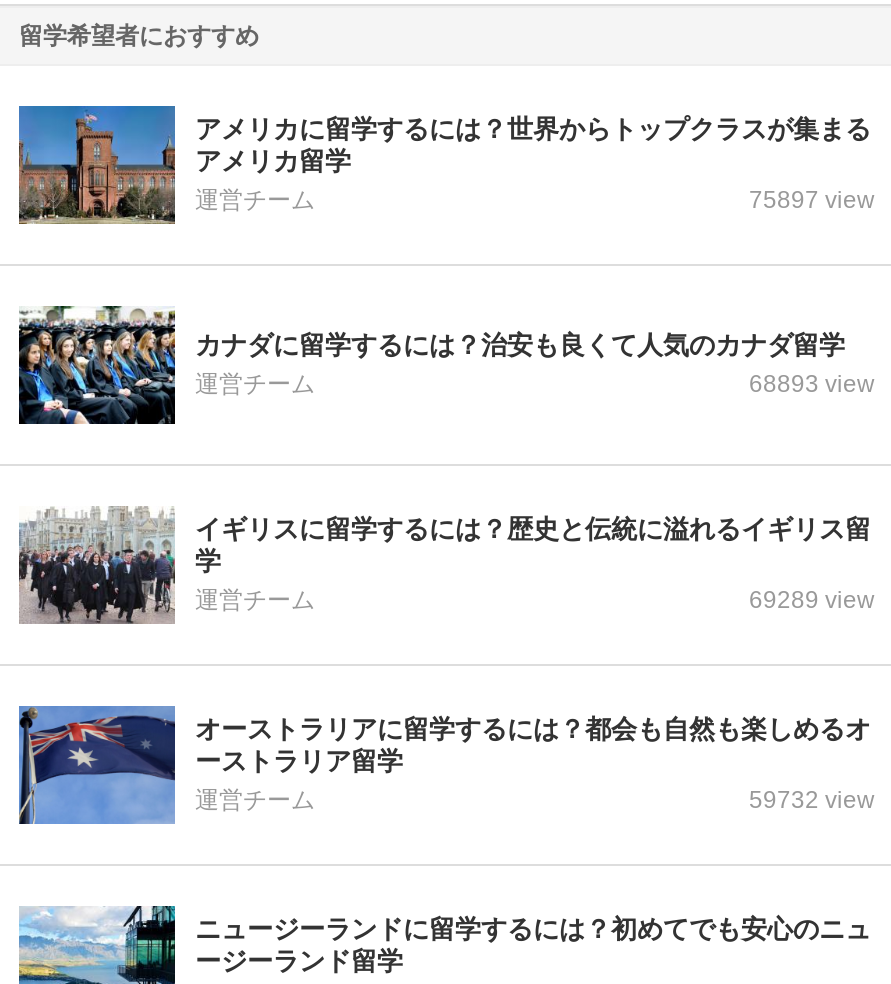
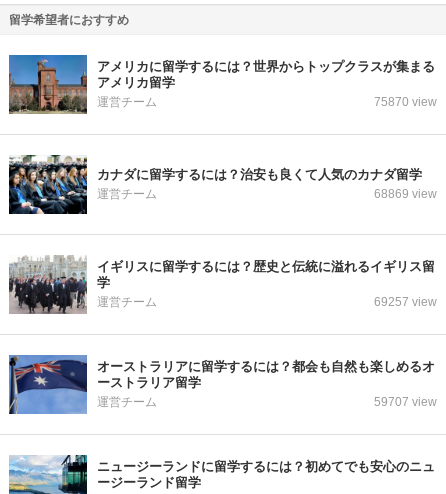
[749,186,875,214] 75897 view -> [374,95,437,109] 75870 view
[749,370,875,398] 68893 view -> [374,187,437,201] 68869 view
[749,586,875,614] 69289 view -> [374,295,437,309] 69257 view
[749,786,875,814] 59732 view -> [374,395,437,409] 59707 view

